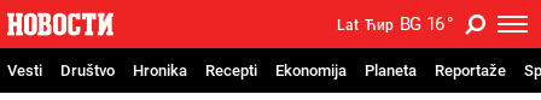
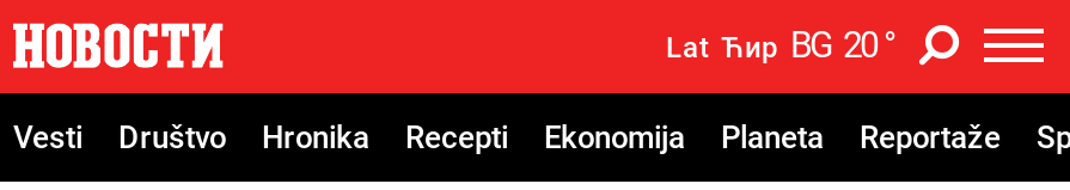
[337,13,453,35] Lat Ћир BG 16 ° -> [666,24,895,67] Lat Ћир BG 20 °

